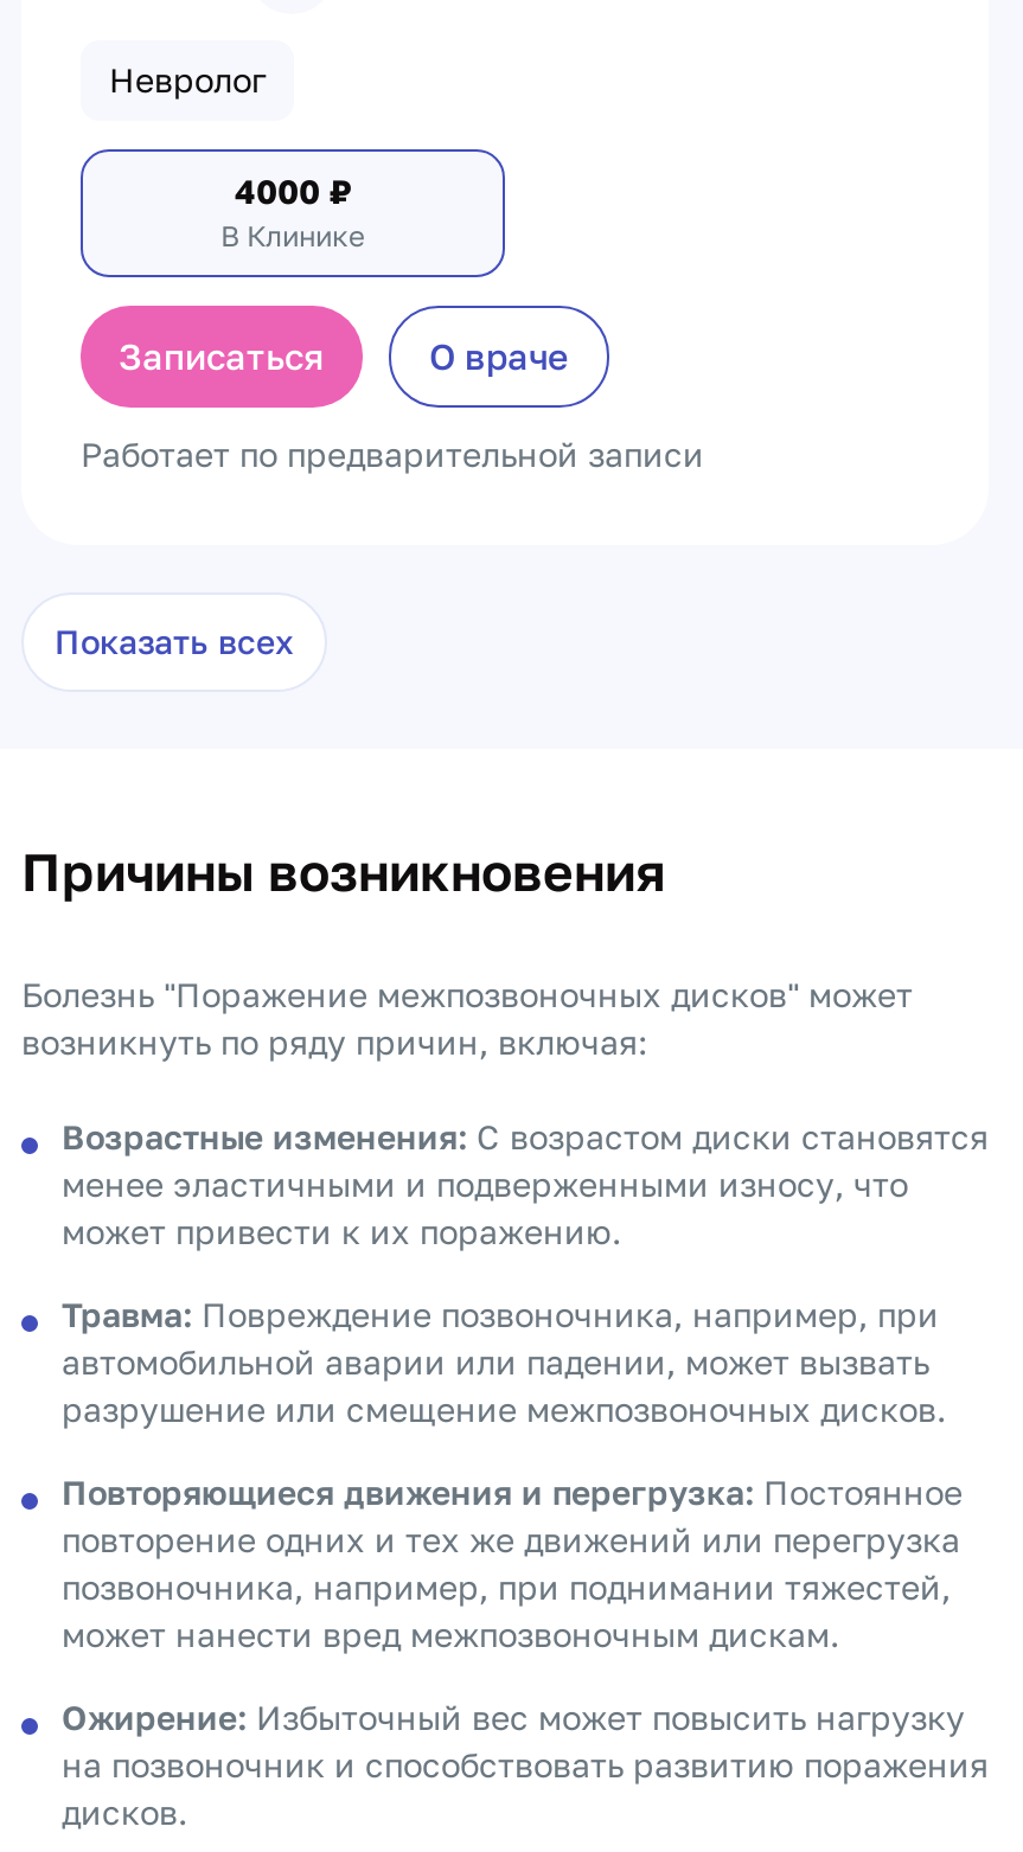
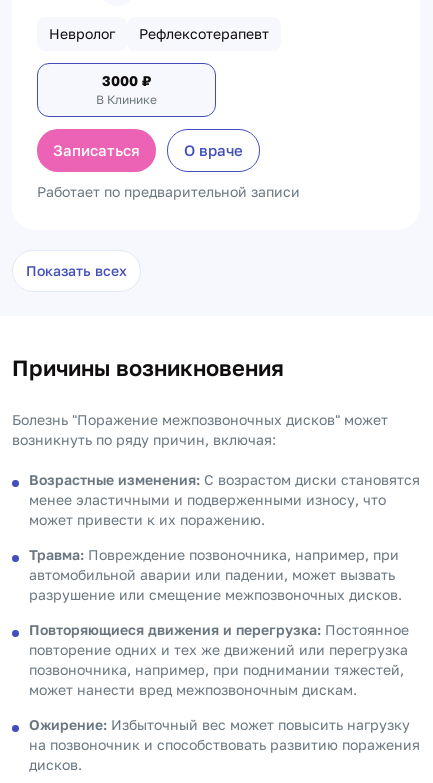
[235,171,351,211] 4000 ₽ -> [102,25,269,89] Рефлексотерапевт | 3000 ₽

